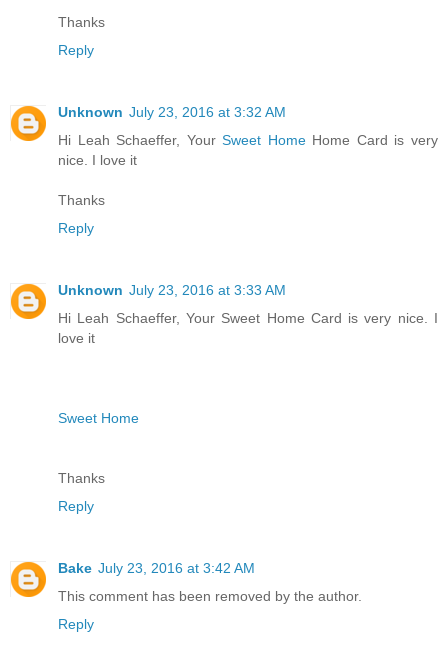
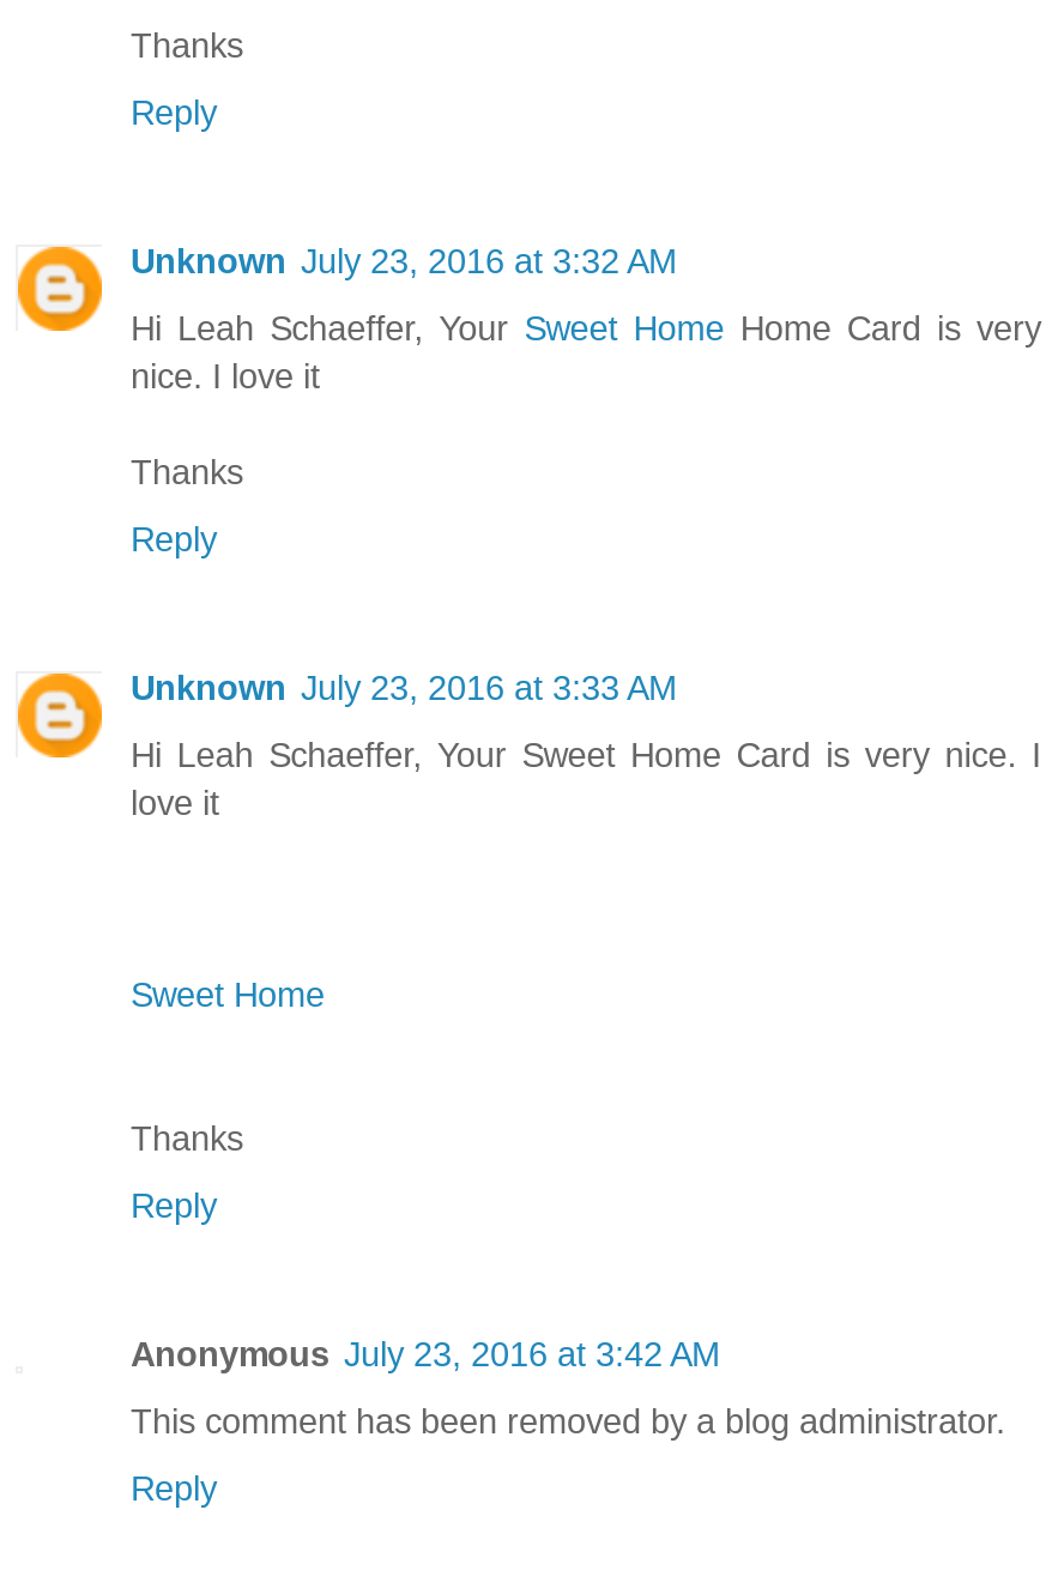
[9,560,44,599] [image] -> none
[58,560,255,576] Bake July 23, 2016 at 3:42 AM -> [131,1335,720,1373] Anonymous July 23, 2016 at 3:42 AM
[58,588,362,604] This comment has been removed by the author. -> [131,1402,1005,1441] This comment has been removed by a blog administrator.

